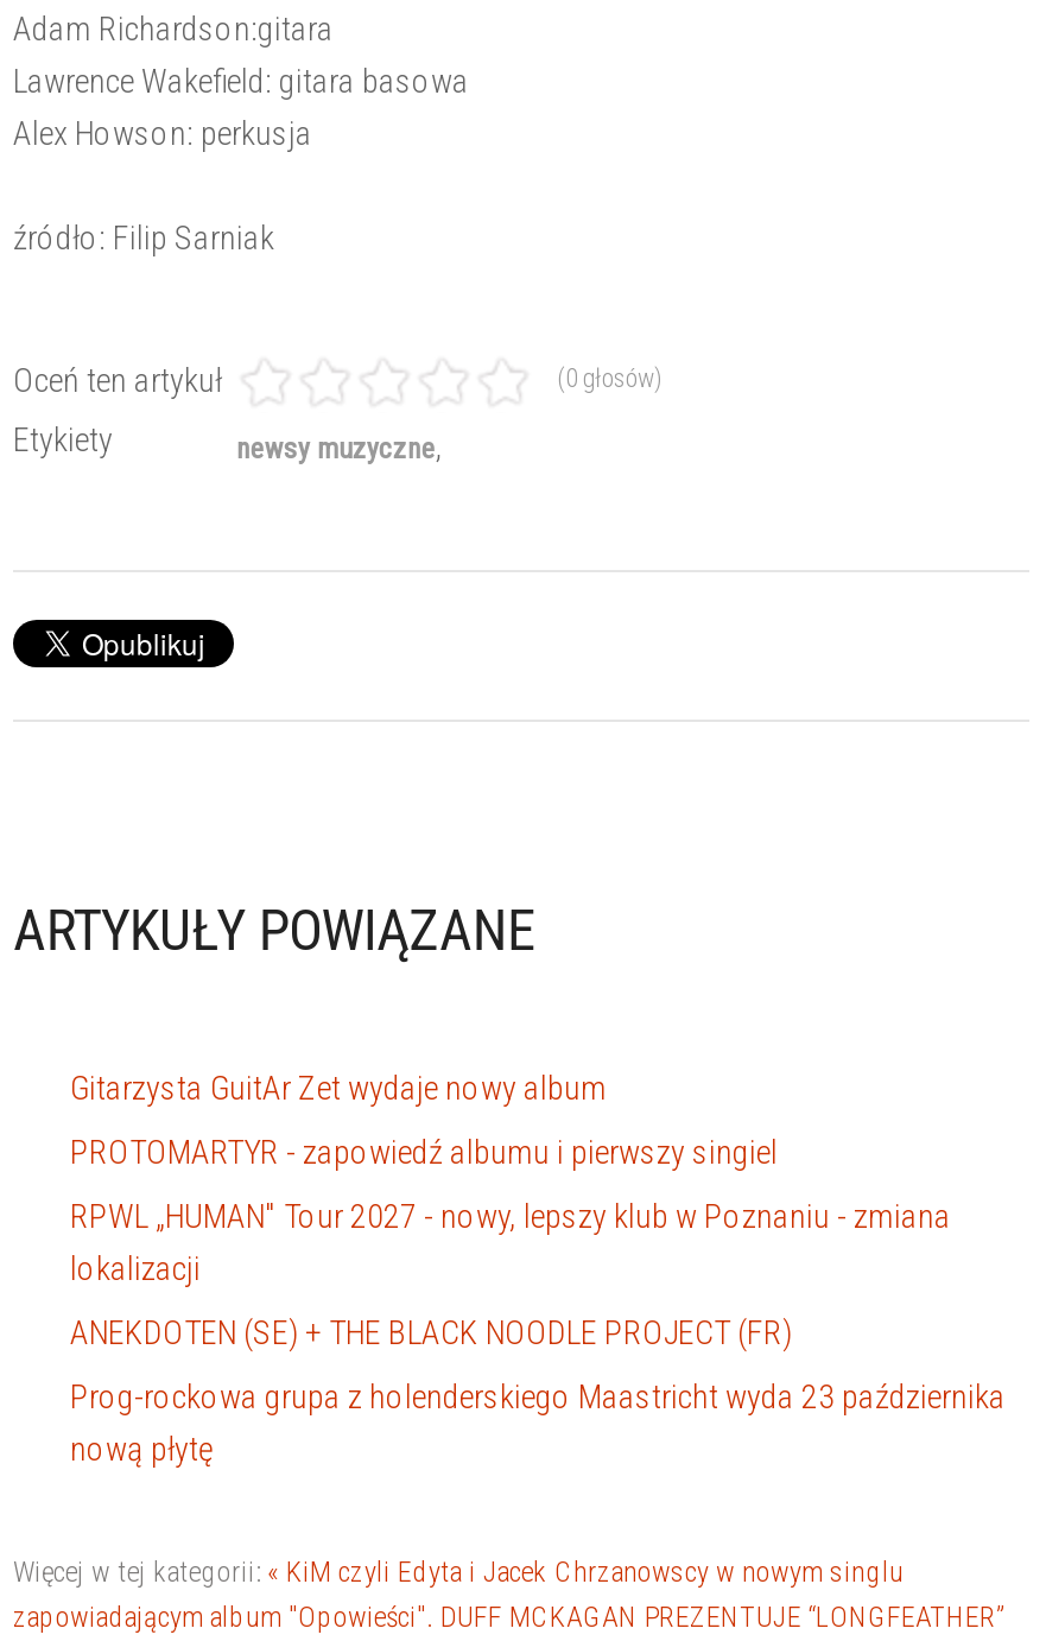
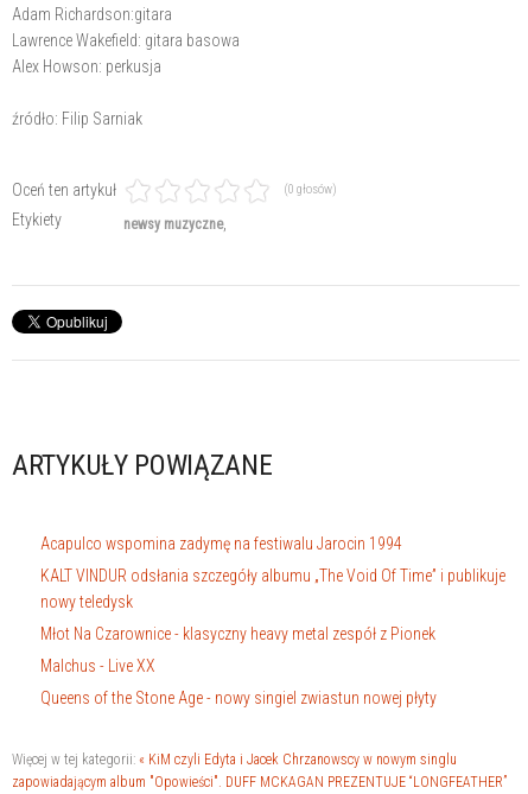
[70,1069,607,1107] Gitarzysta GuitAr Zet wydaje nowy album -> [40,534,402,553] Acapulco wspomina zadymę na festiwalu Jarocin 1994
[70,1133,778,1171] PROTOMARTYR - zapowiedź albumu i pierwszy singiel -> [40,566,505,611] KALT VINDUR odsłania szczegóły albumu „The Void Of Time” i publikuje | nowy teledysk
[70,1197,951,1287] RPWL „HUMAN" Tour 2027 - nowy, lepszy klub w Poznaniu - zmiana | lokalizacji -> [40,624,435,643] Młot Na Czarownice - klasyczny heavy metal zespół z Pionek
[70,1313,792,1351] ANEKDOTEN (SE) + THE BLACK NOODLE PROJECT (FR) -> [40,656,155,675] Malchus - Live XX
[70,1377,1006,1468] Prog-rockowa grupa z holenderskiego Maastricht wyda 23 października | nową płytę -> [40,688,437,707] Queens of the Stone Age - nowy singiel zwiastun nowej płyty

